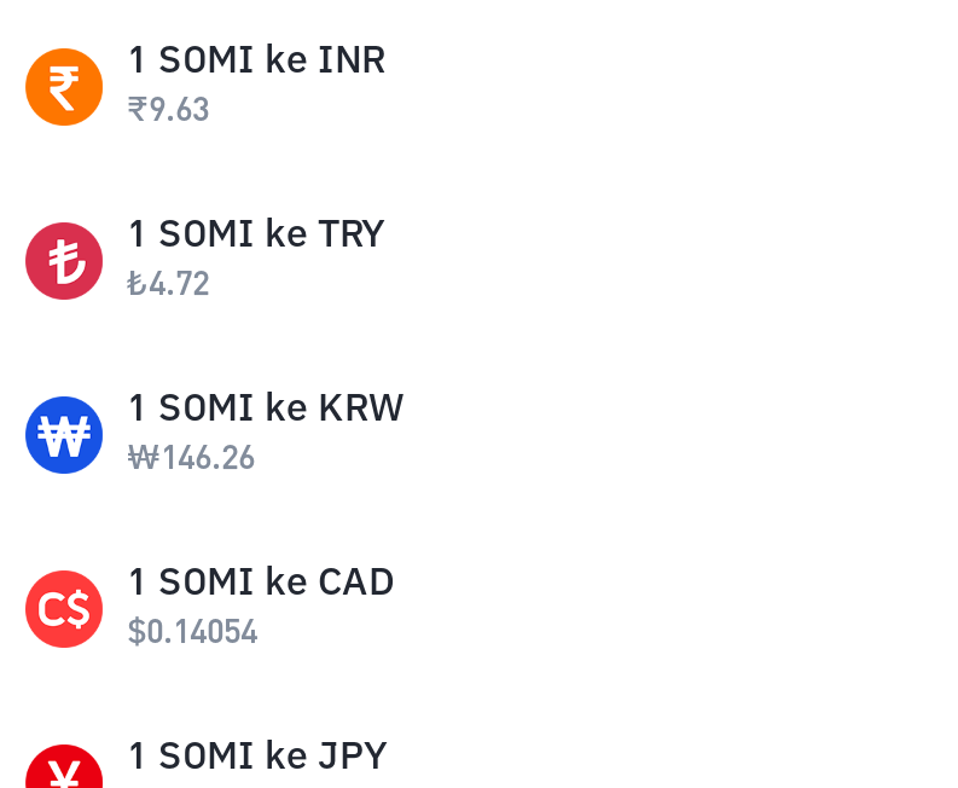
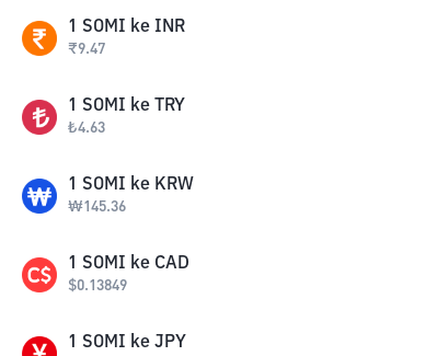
[127,94,209,128] ₹9.63 -> [68,42,105,57] ₹9.47
[127,268,209,302] ₺4.72 -> [68,120,105,136] ₺4.63
[127,442,255,476] ₩146.26 -> [68,199,126,215] ₩145.36
[127,616,257,650] $0.14054 -> [68,278,127,294] $0.13849

